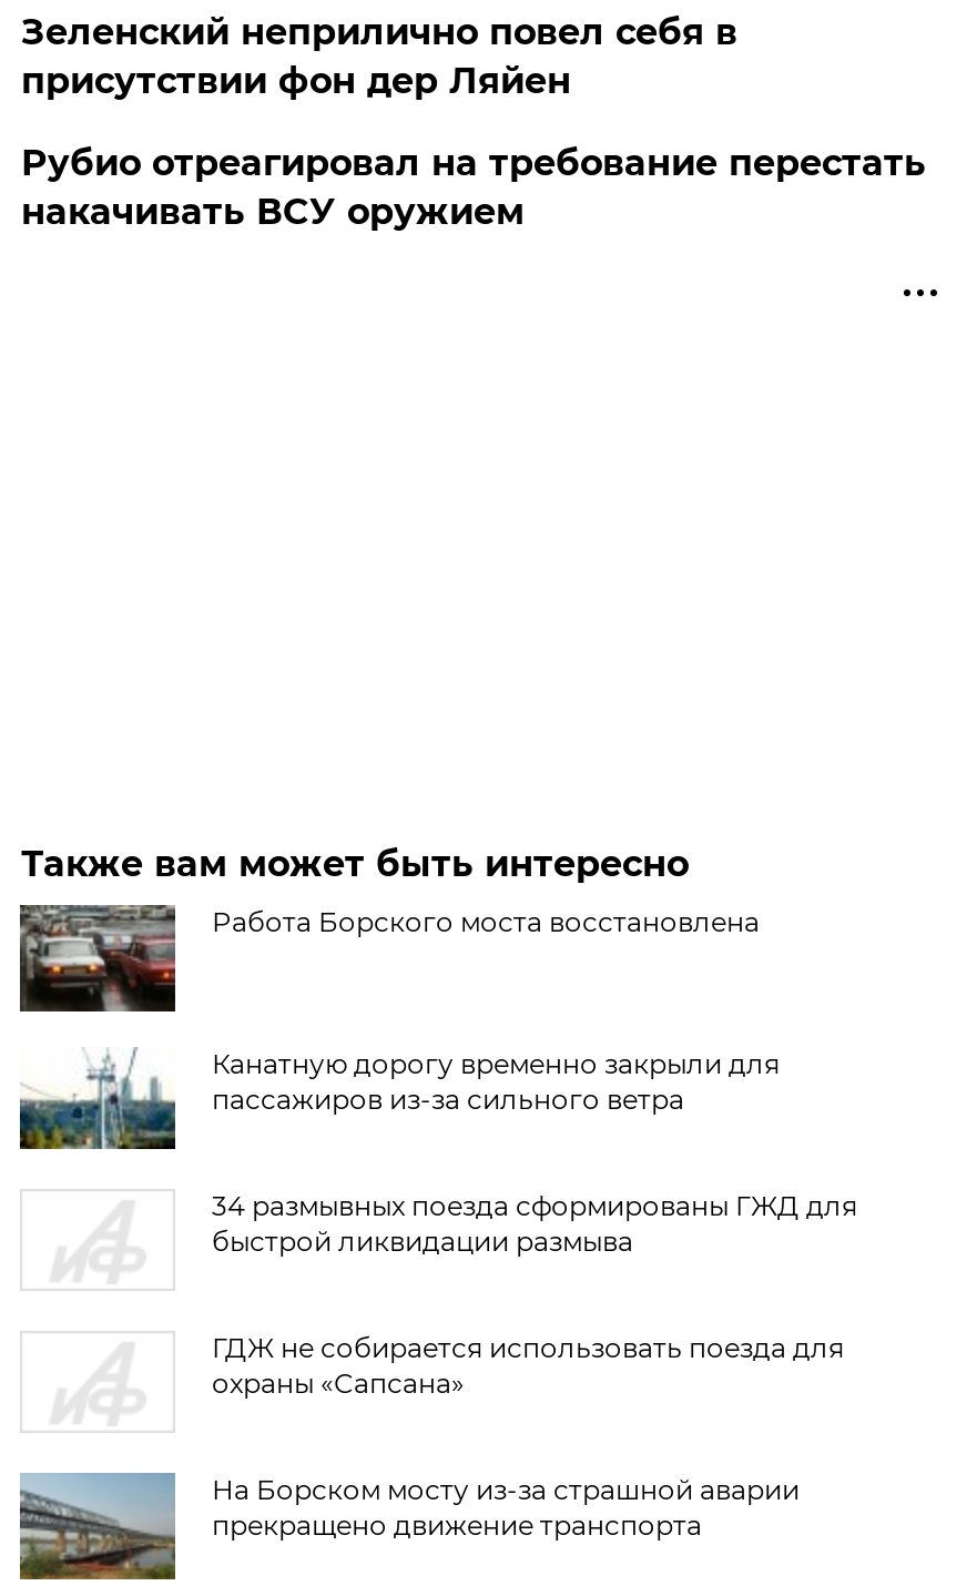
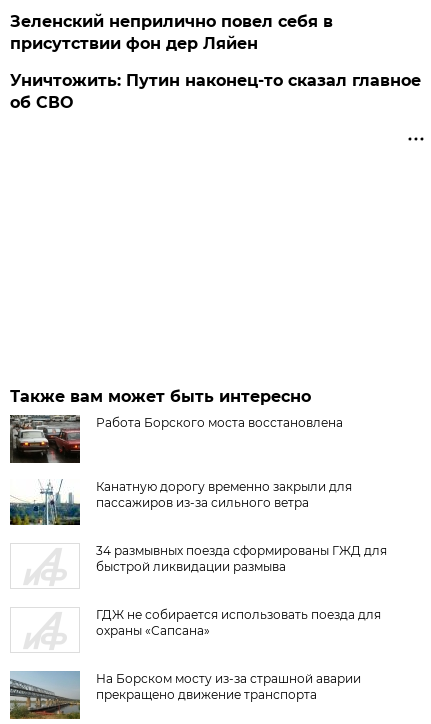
[21,142,926,233] Рубио отреагировал на требование перестать | накачивать ВСУ оружием -> [10,71,421,112] Уничтожить: Путин наконец-то сказал главное | об СВО

